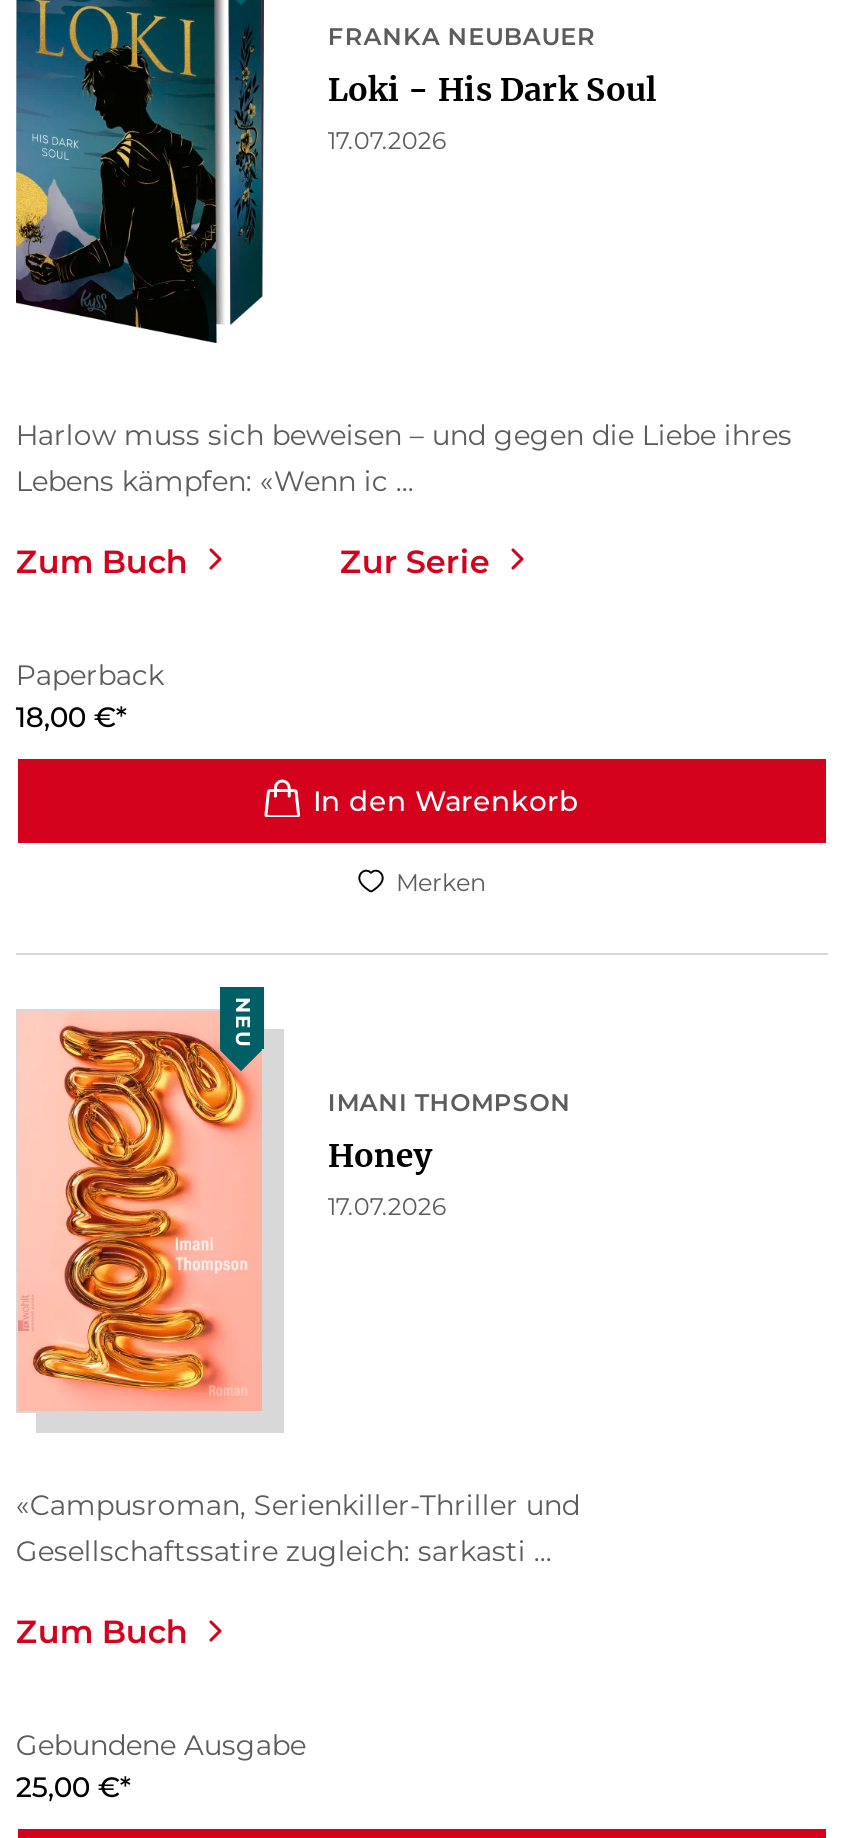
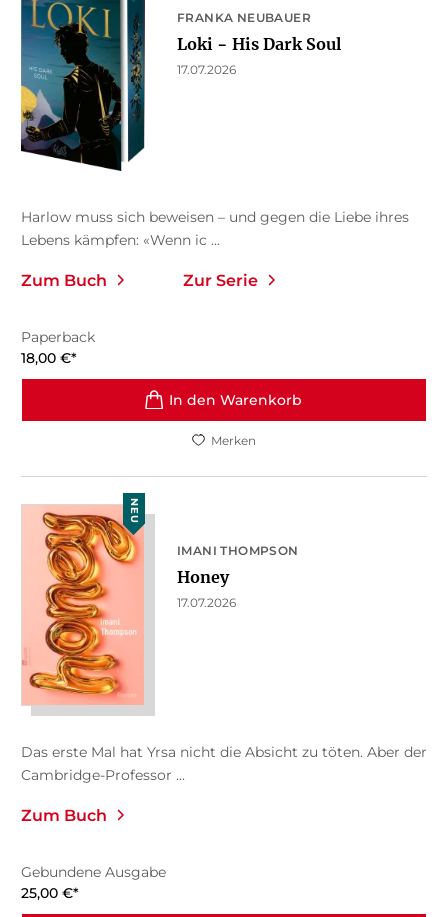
[16,1487,580,1569] «Campusroman, Serienkiller-Thriller und | Gesellschaftssatire zugleich: sarkasti ... -> [21,743,427,784] Das erste Mal hat Yrsa nicht die Absicht zu töten. Aber der | Cambridge-Professor ...

